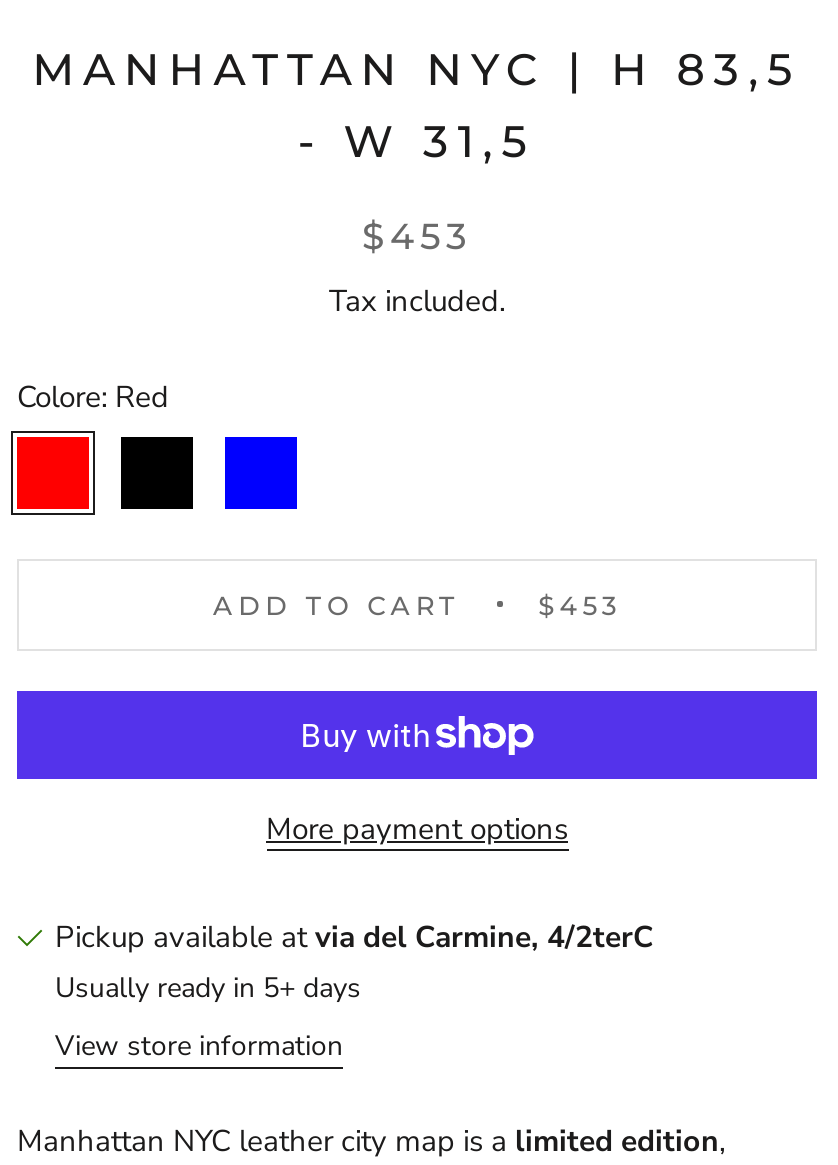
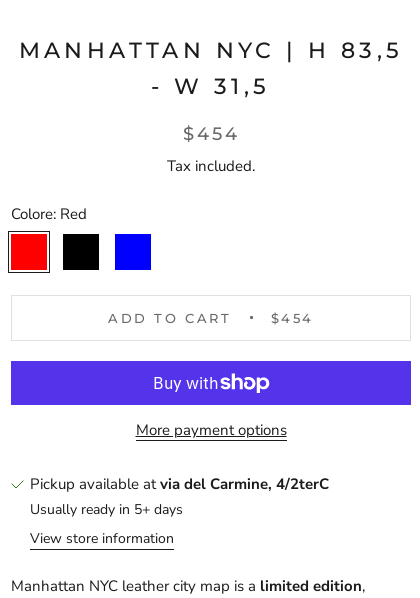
[362,215,472,259] $453 -> [182,123,239,145] $454
[538,589,621,621] $453 -> [271,310,314,326] $454

